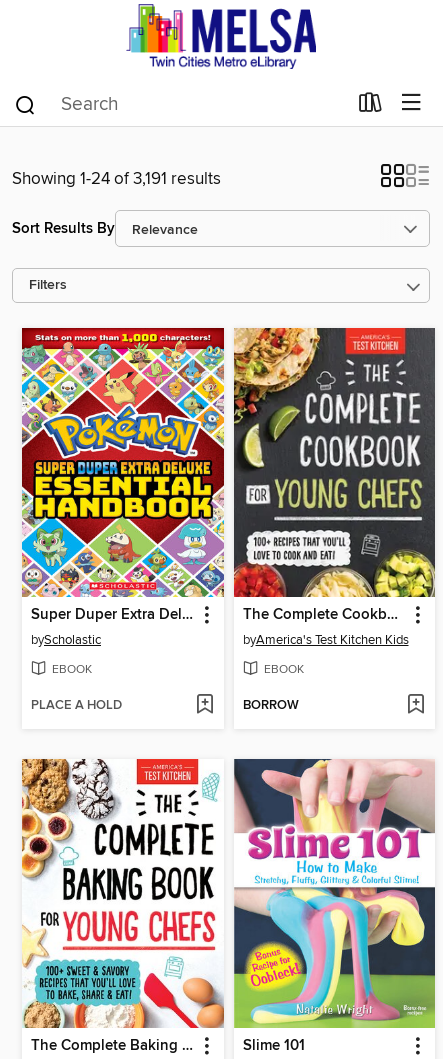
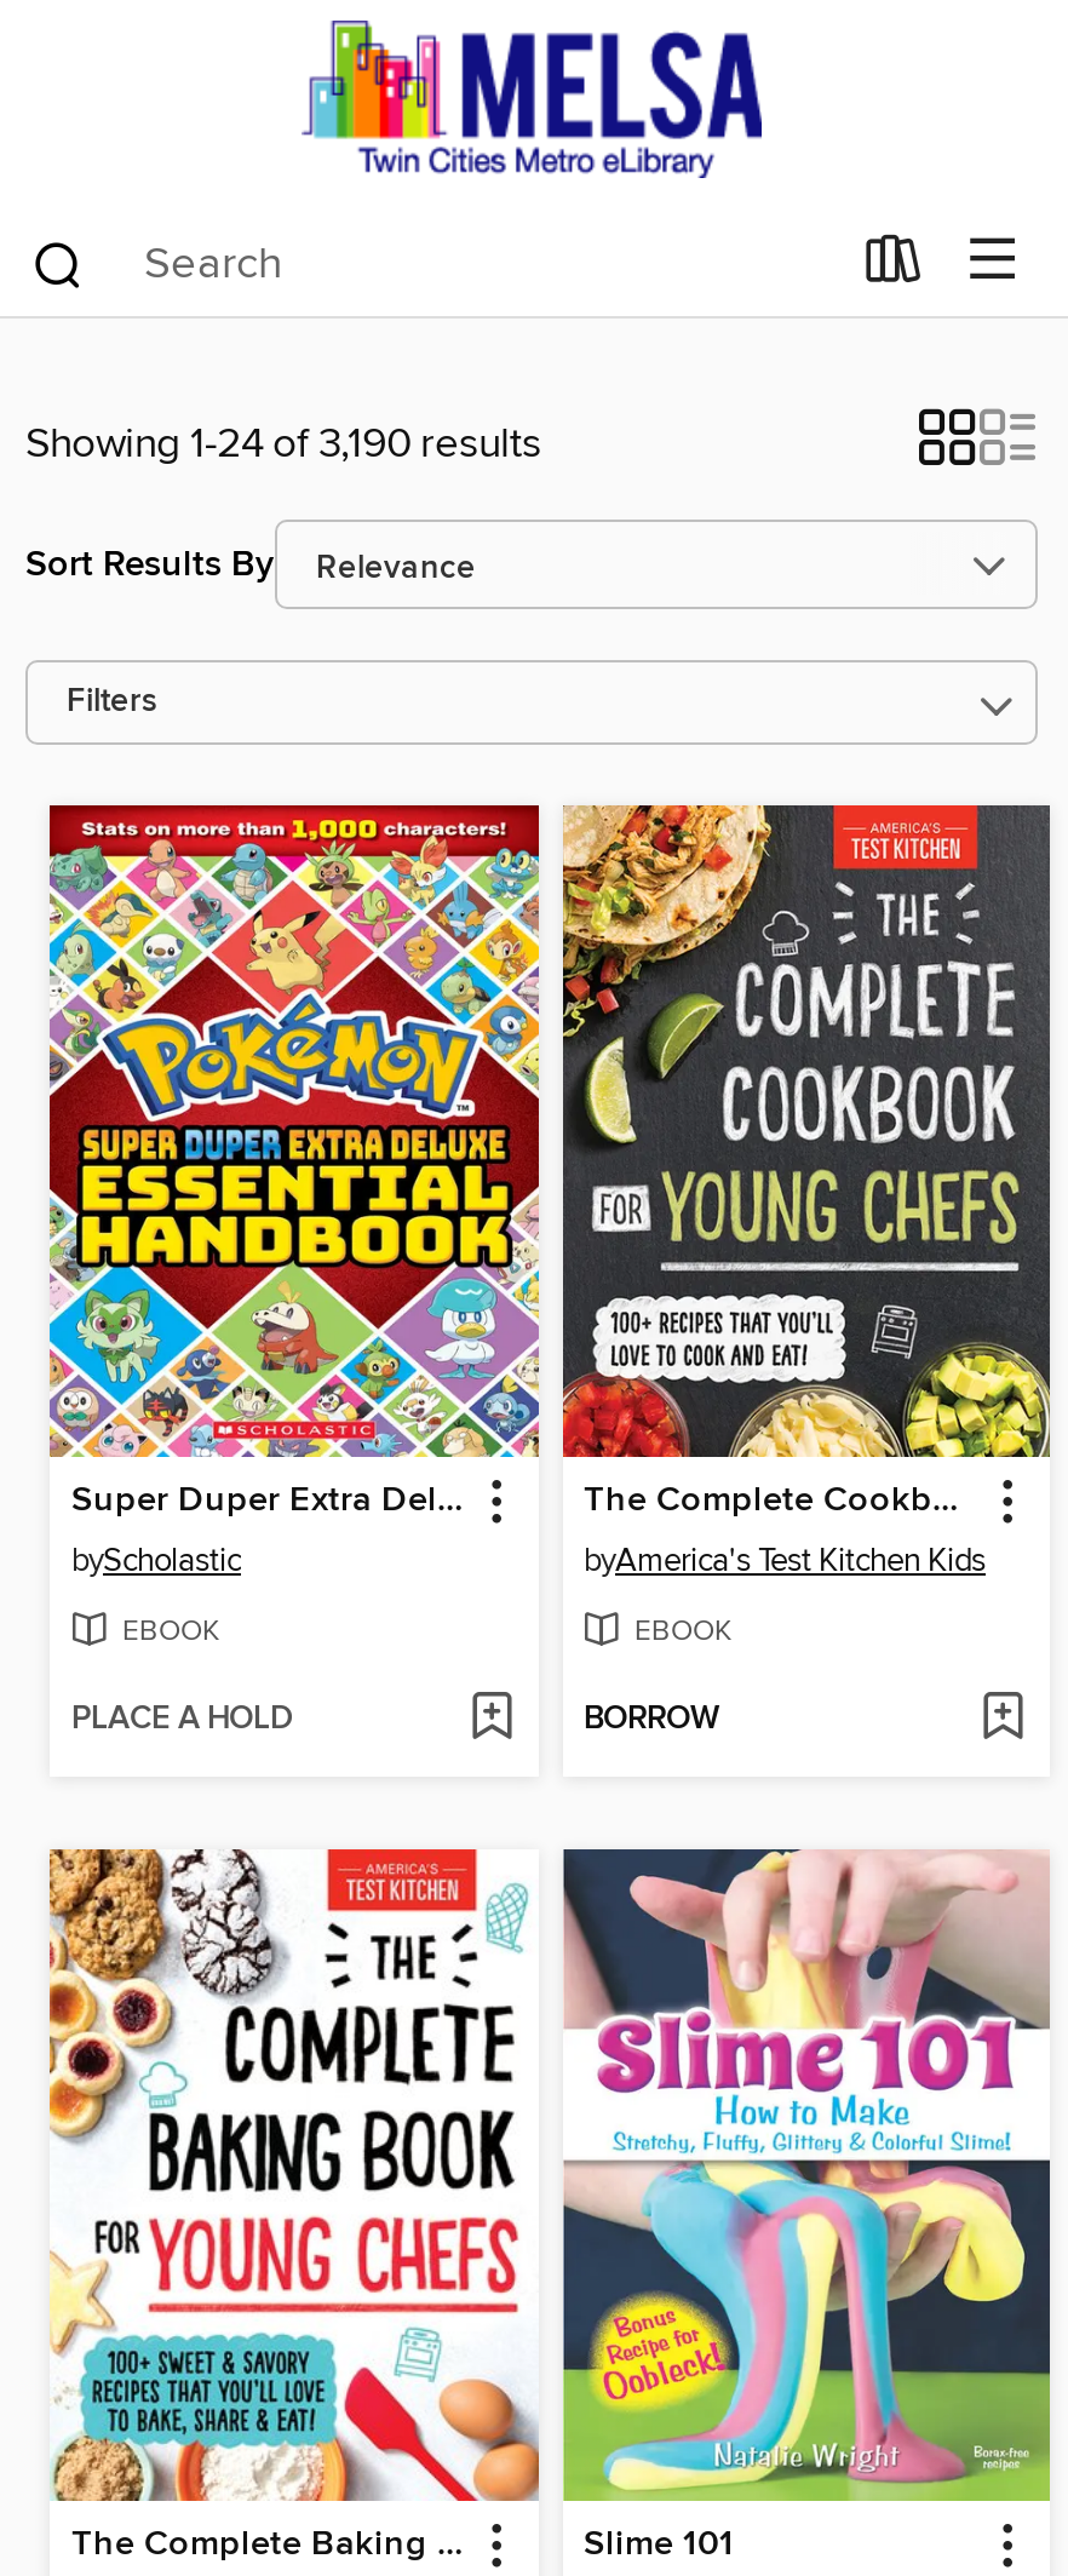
[12,168,221,190] Showing 1-24 of 3,191 results -> [25,418,541,471] Showing 1-24 of 3,190 results

